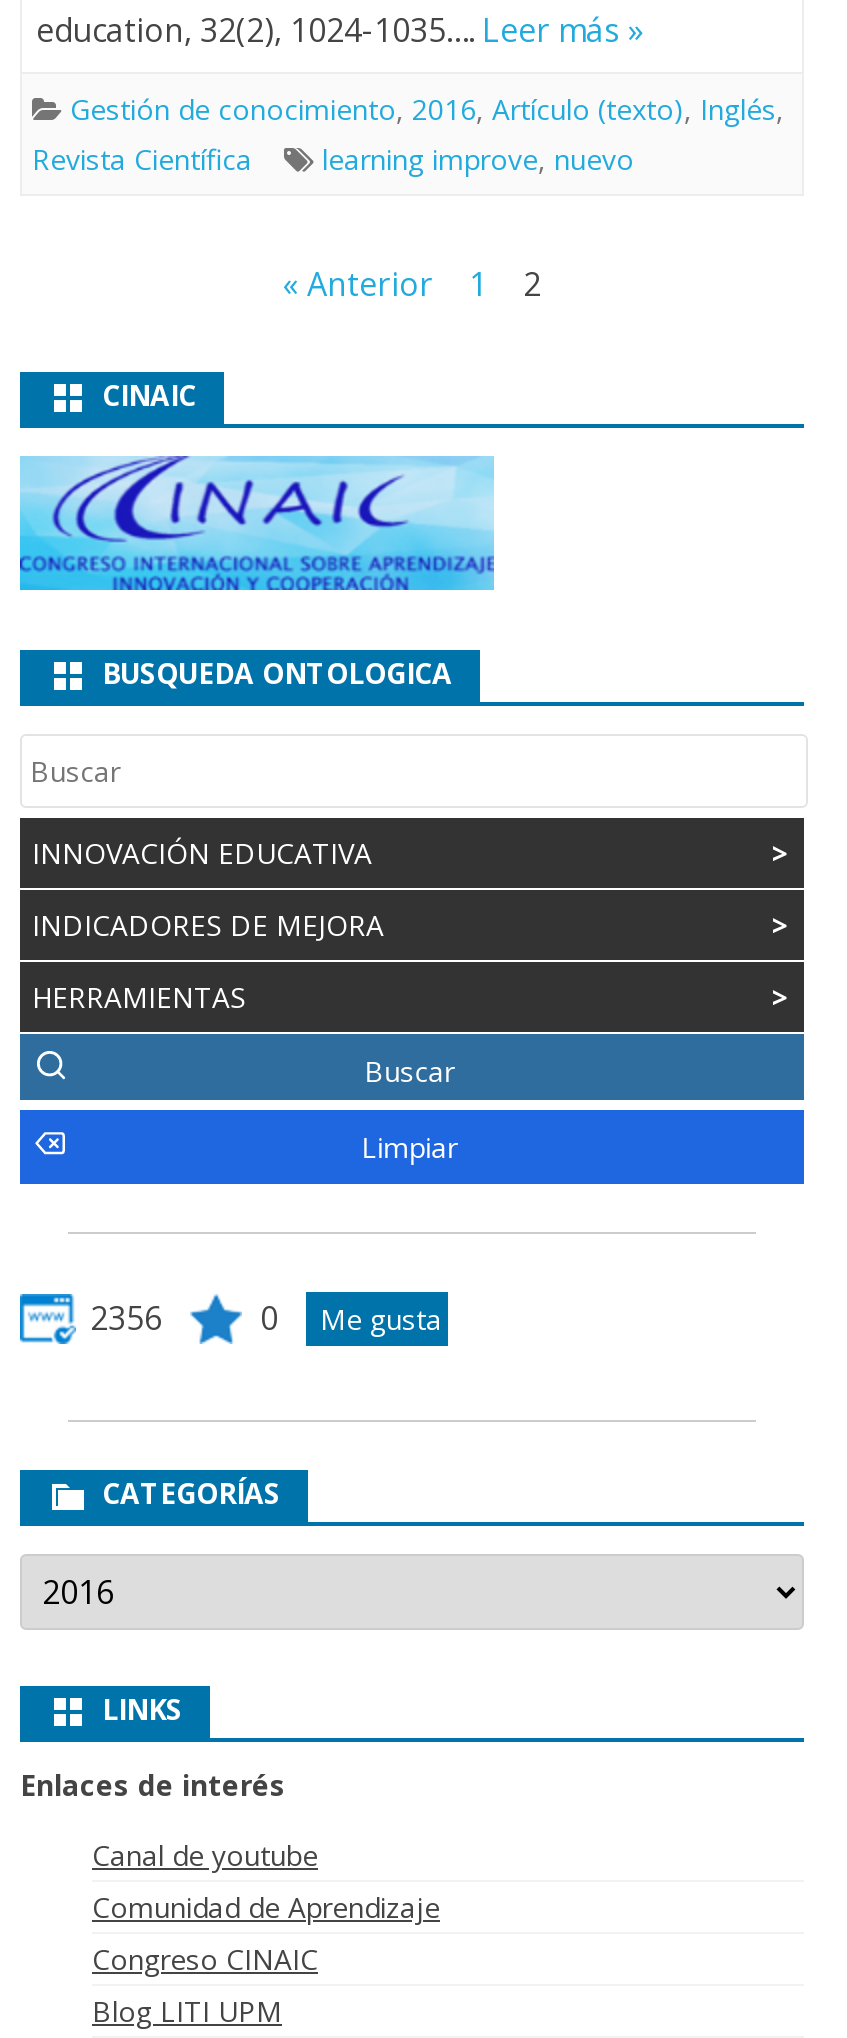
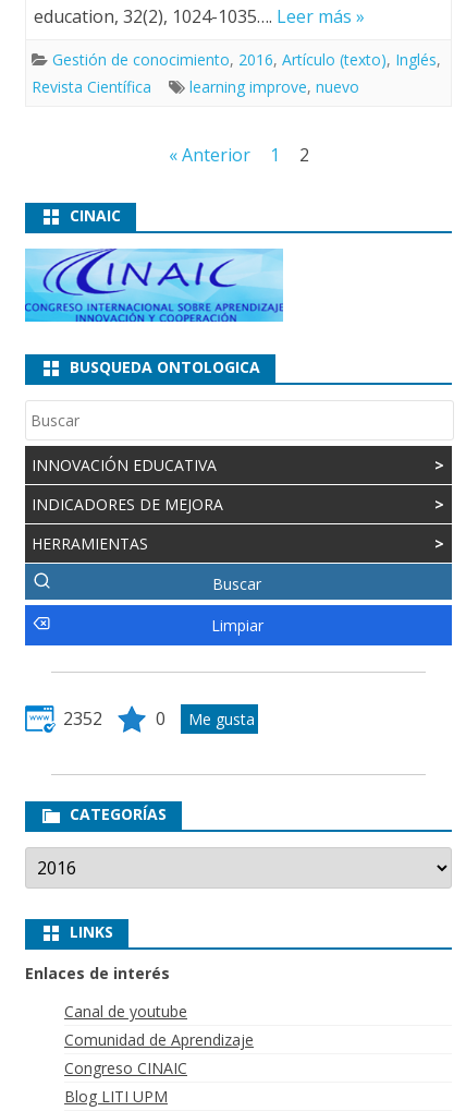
[90,1296,162,1340] 2356 -> [63,706,102,730] 2352

